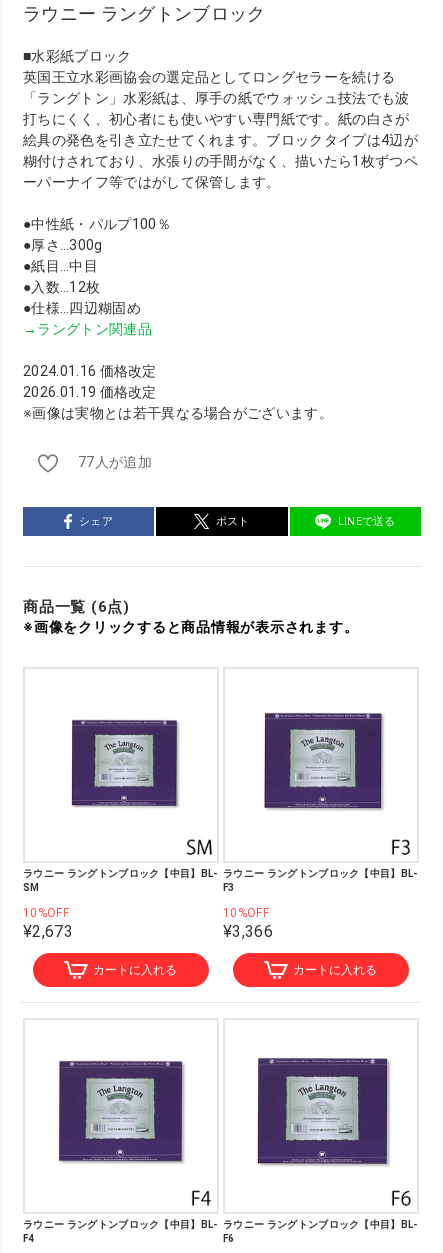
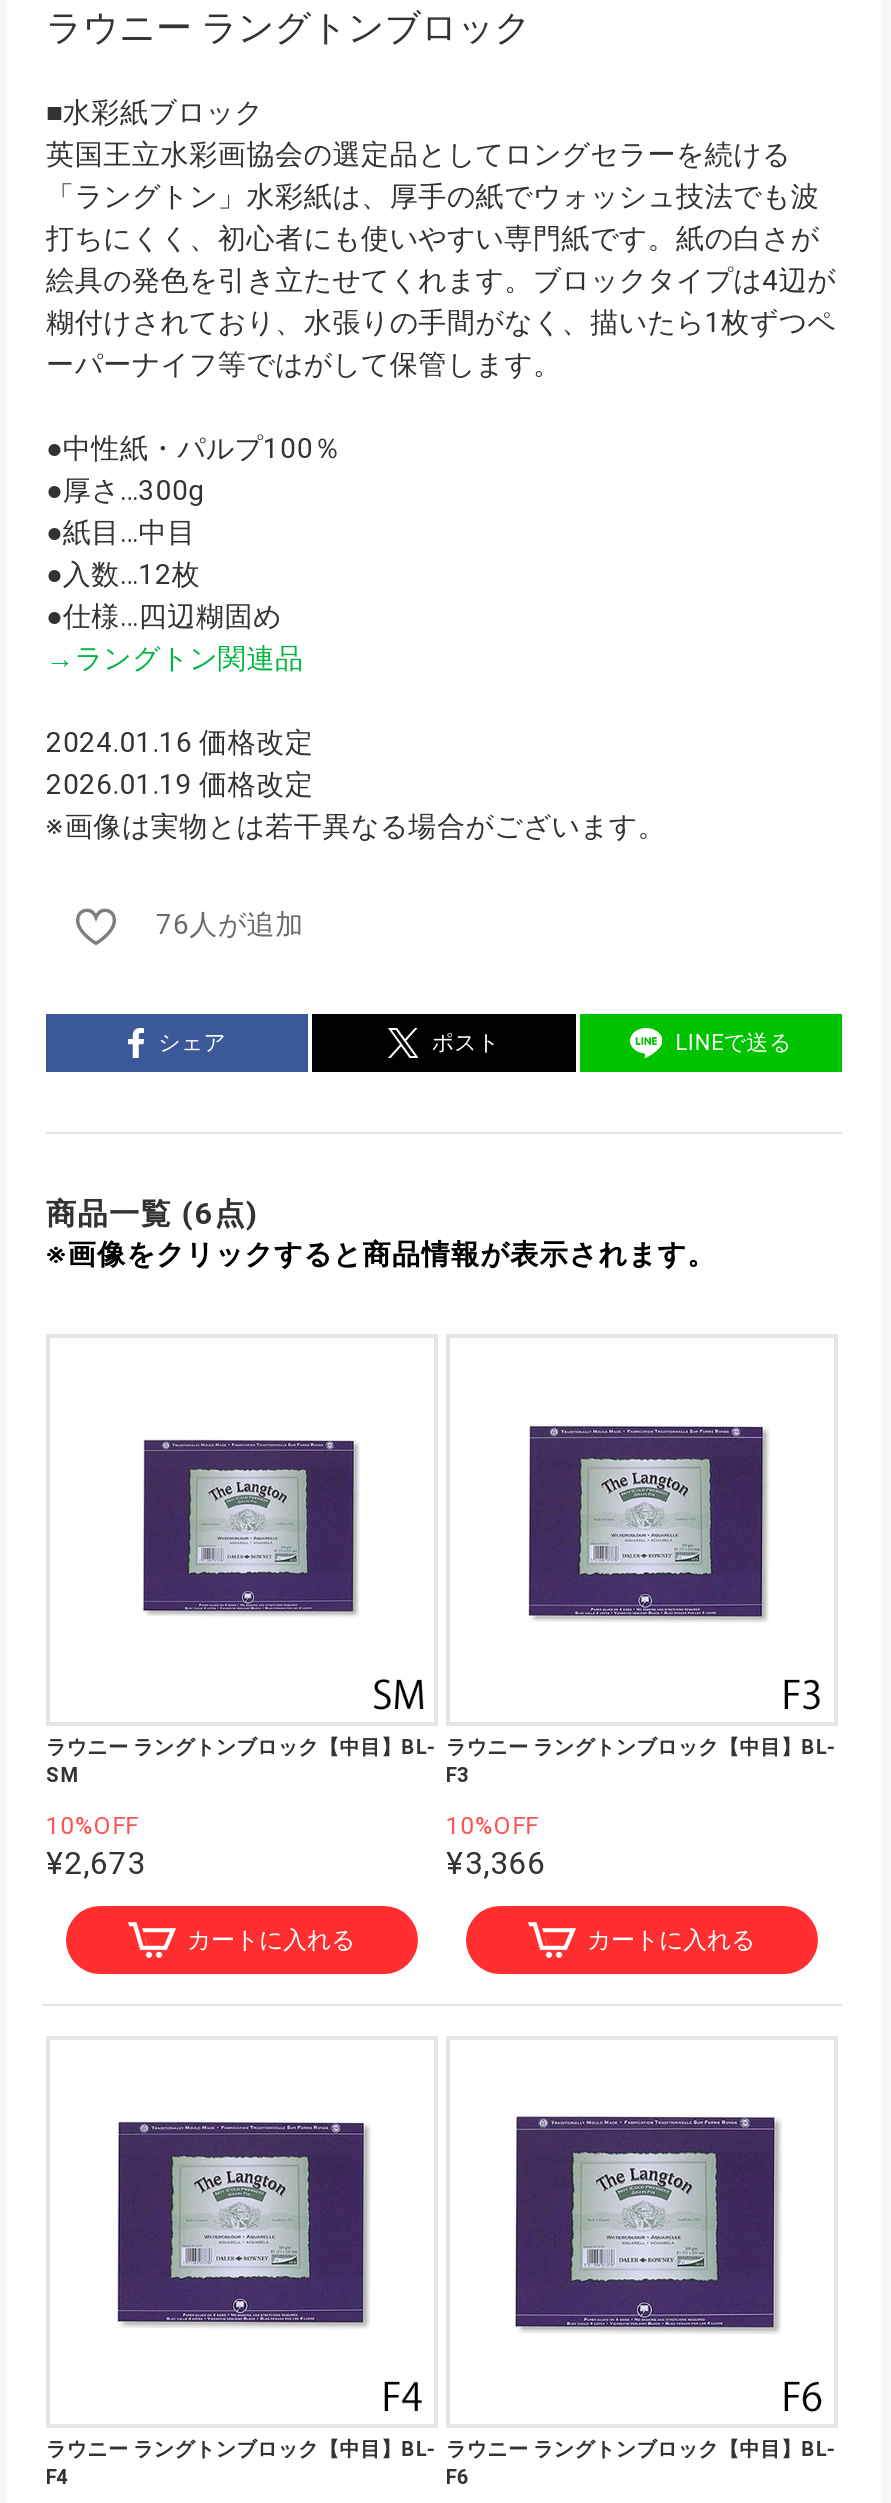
[78,454,152,470] 77人が追加 -> [156,908,304,940] 76人が追加

